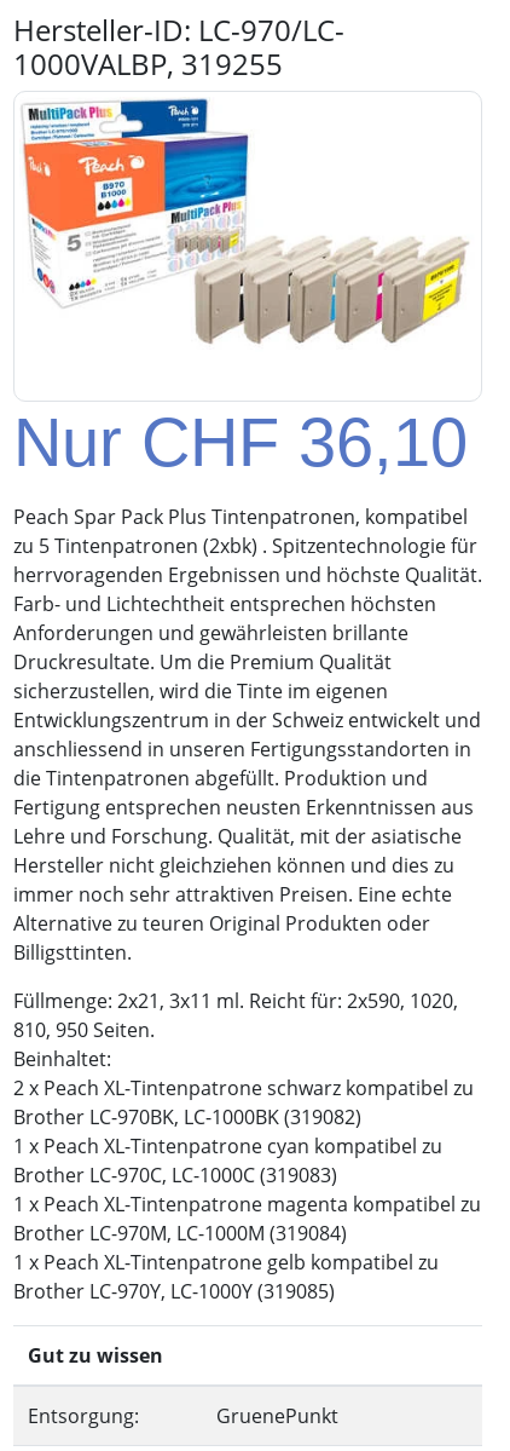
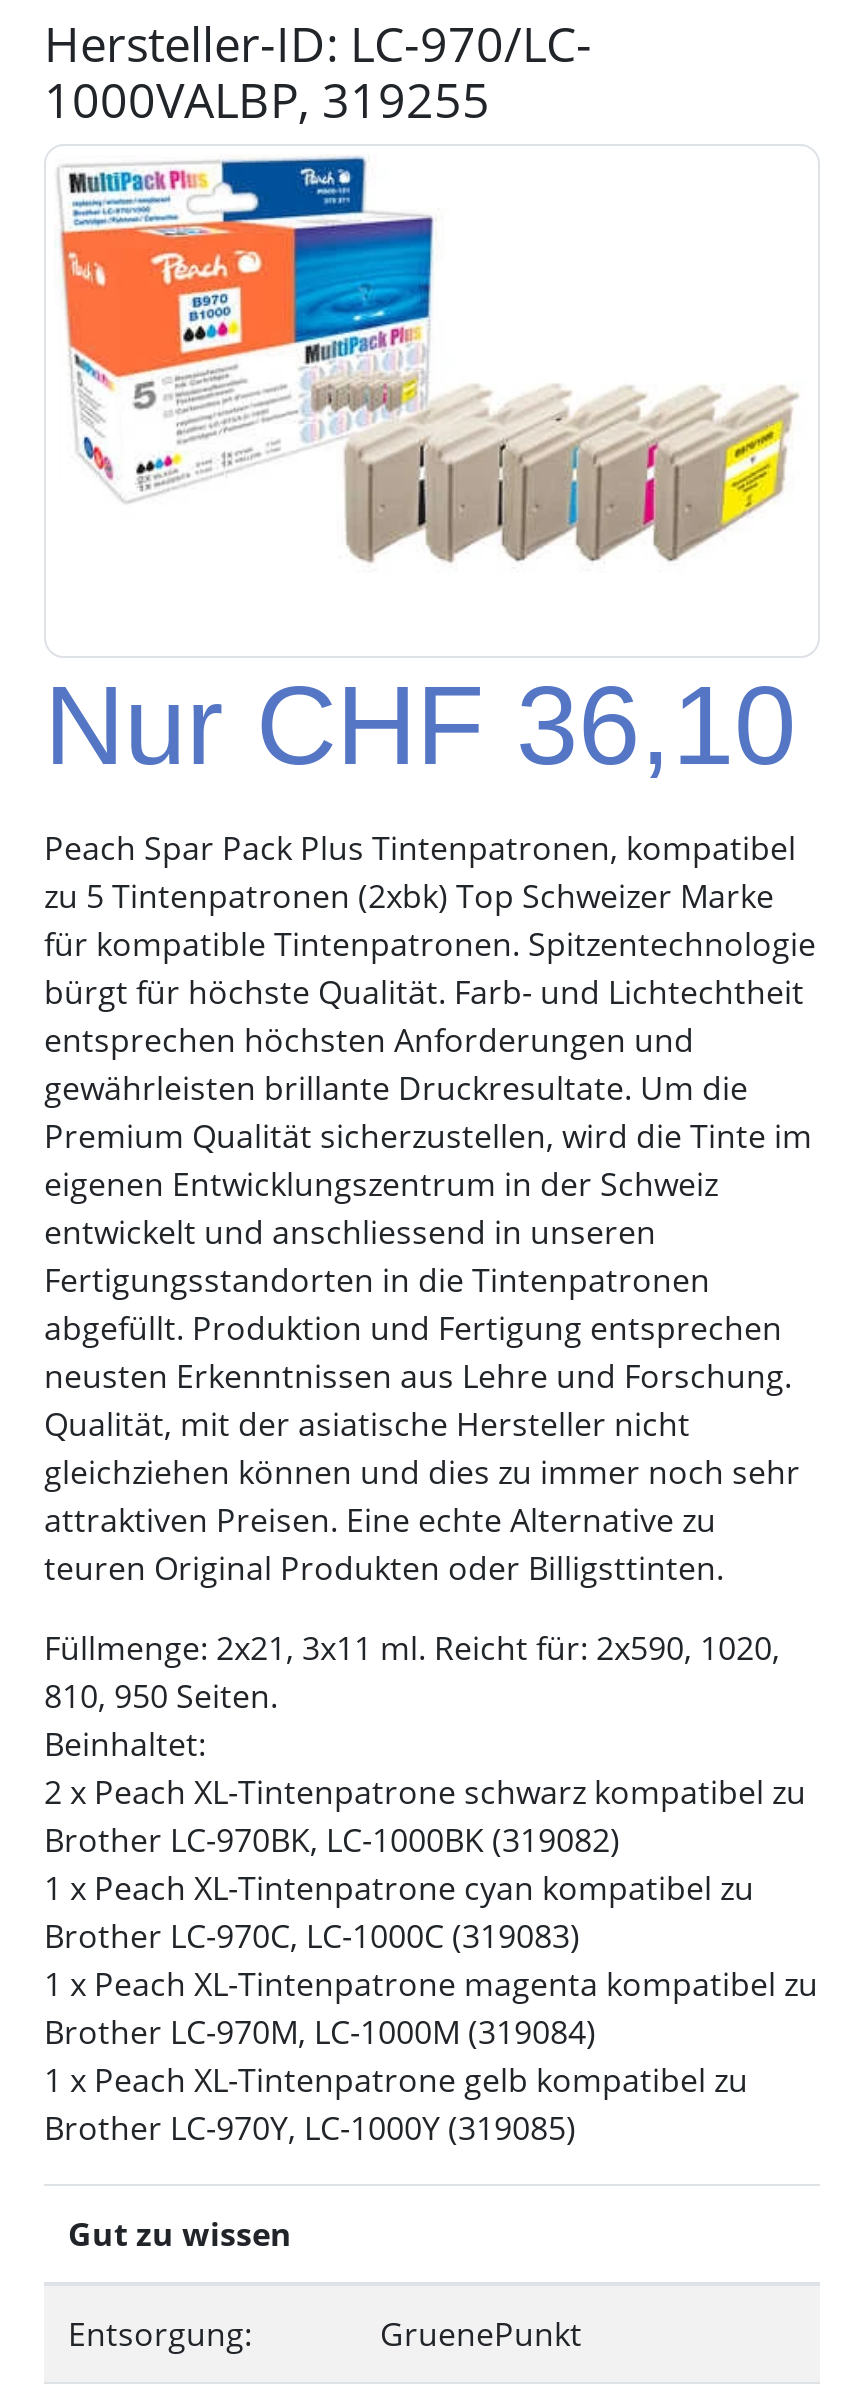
[13,532,482,965] zu 5 Tintenpatronen (2xbk) . Spitzentechnologie für | herrvoragenden Ergebnissen und höchste Qualität. | Farb- und Lichtechtheit entsprechen höchsten | Anforderungen und gewährleisten brillante | Druckresultate. Um die Premium Qualität | sicherzustellen, wird die Tinte im eigenen | Entwicklungszentrum in der Schweiz entwickelt und | anschliessend in unseren Fertigungsstandorten in | die Tintenpatronen abgefüllt. Produktion und | Fertigung entsprechen neusten Erkenntnissen aus | Lehre und Forschung. Qualität, mit der asiatische | Hersteller nicht gleichziehen können und dies zu | immer noch sehr attraktiven Preisen. Eine echte | Alternative zu teuren Original Produkten oder | Billigsttinten. -> [44,873,816,1589] zu 5 Tintenpatronen (2xbk) Top Schweizer Marke | für kompatible Tintenpatronen. Spitzentechnologie | bürgt für höchste Qualität. Farb- und Lichtechtheit | entsprechen höchsten Anforderungen und | gewährleisten brillante Druckresultate. Um die | Premium Qualität sicherzustellen, wird die Tinte im | eigenen Entwicklungszentrum in der Schweiz | entwickelt und anschliessend in unseren | Fertigungsstandorten in die Tintenpatronen | abgefüllt. Produktion und Fertigung entsprechen | neusten Erkenntnissen aus Lehre und Forschung. | Qualität, mit der asiatische Hersteller nicht | gleichziehen können und dies zu immer noch sehr | attraktiven Preisen. Eine echte Alternative zu | teuren Original Produkten oder Billigsttinten.

